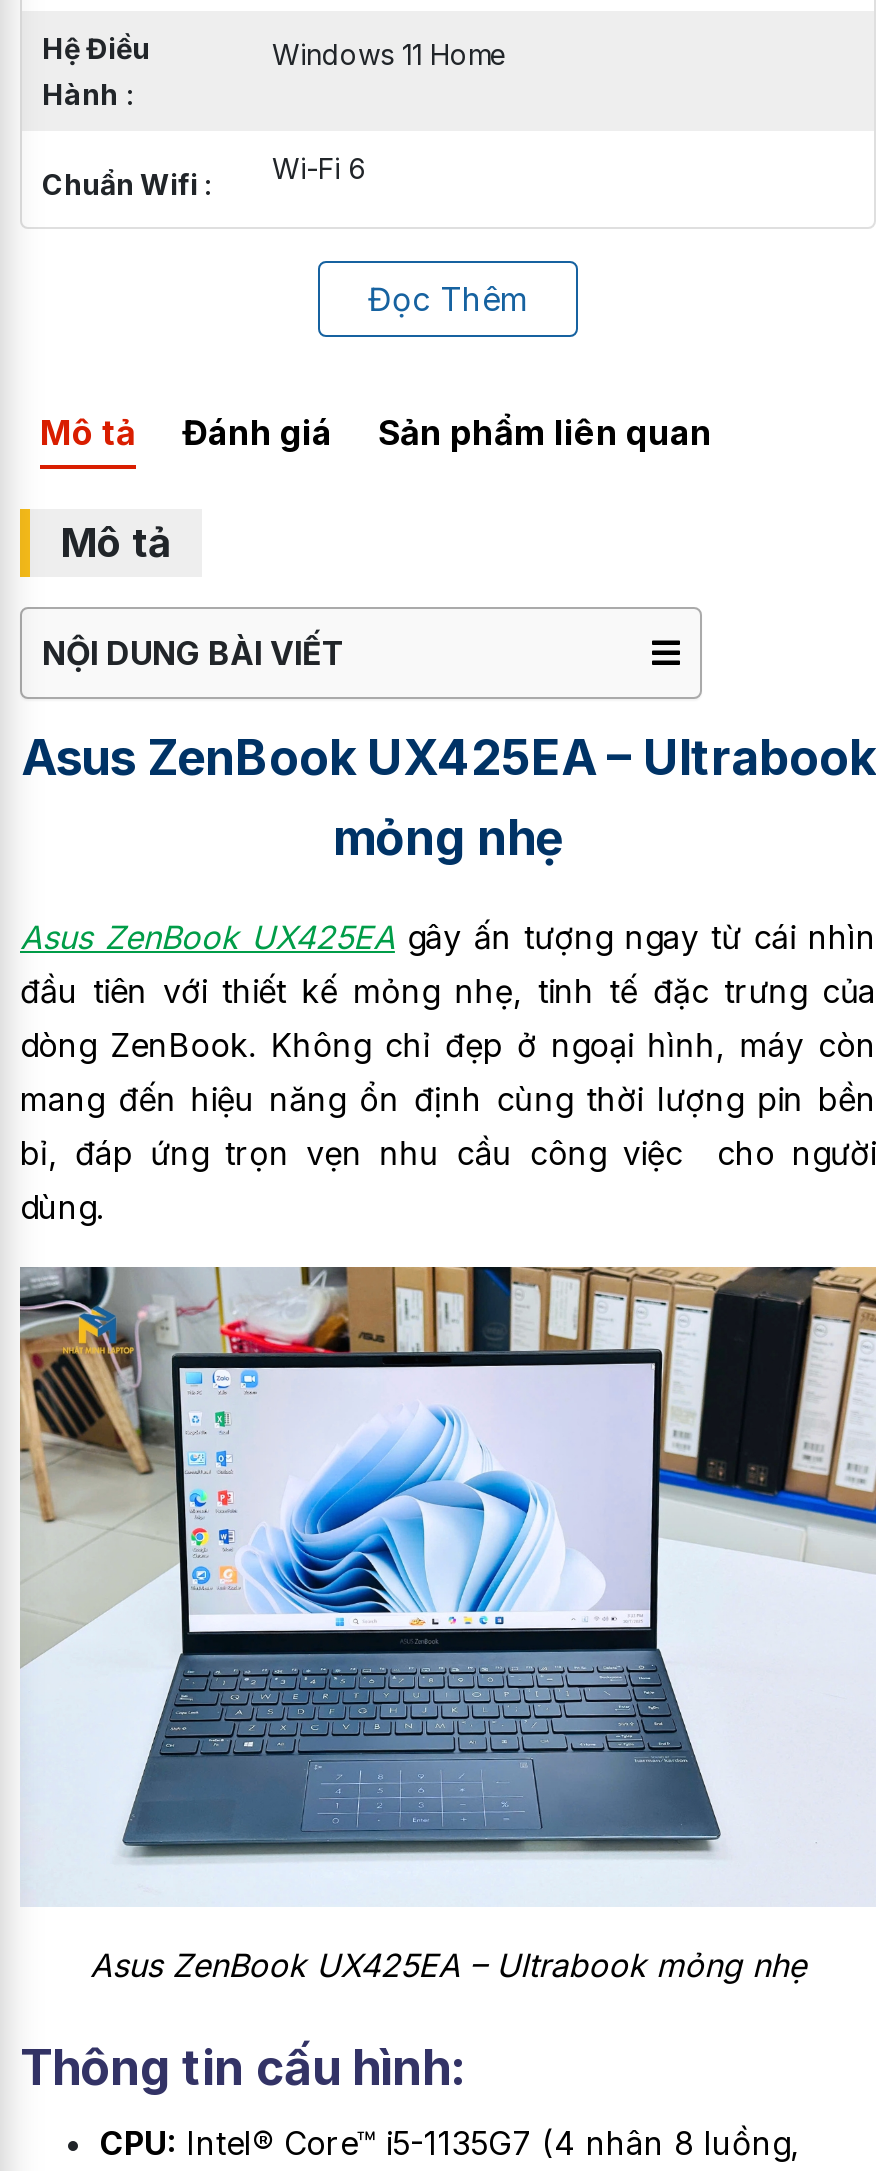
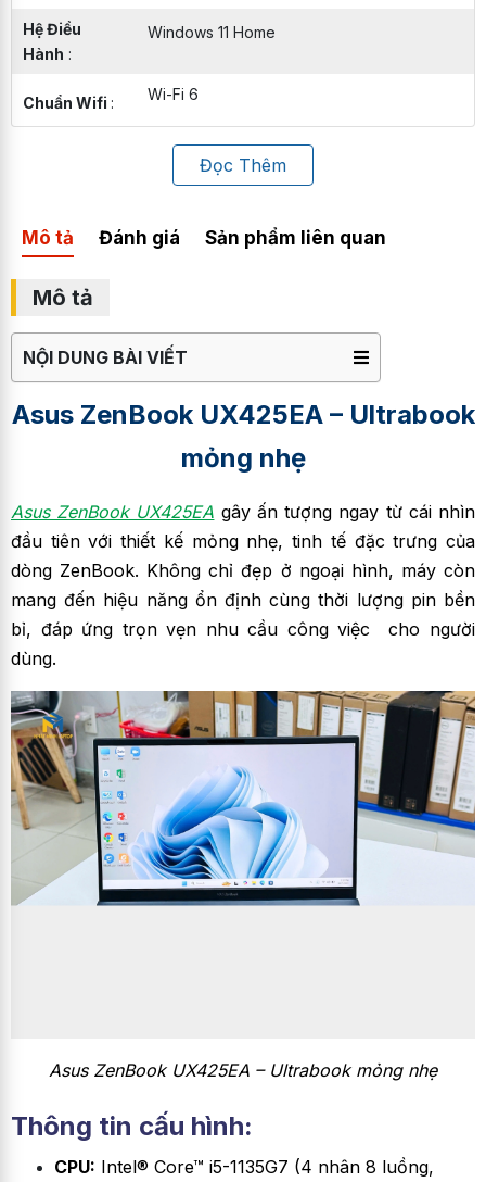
[120,1661,722,1865] [image] -> none

